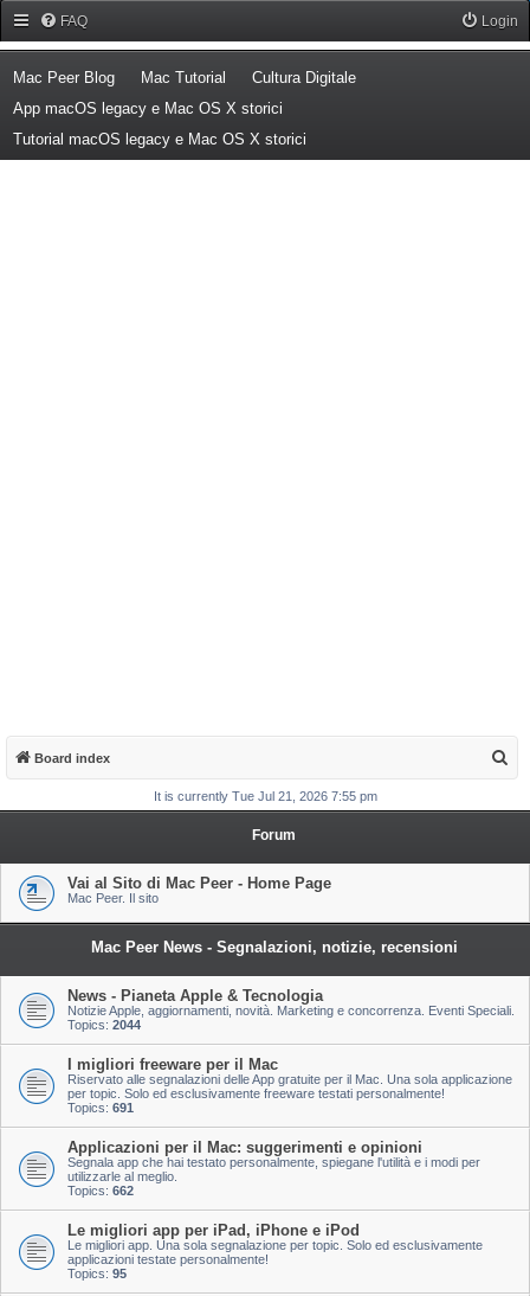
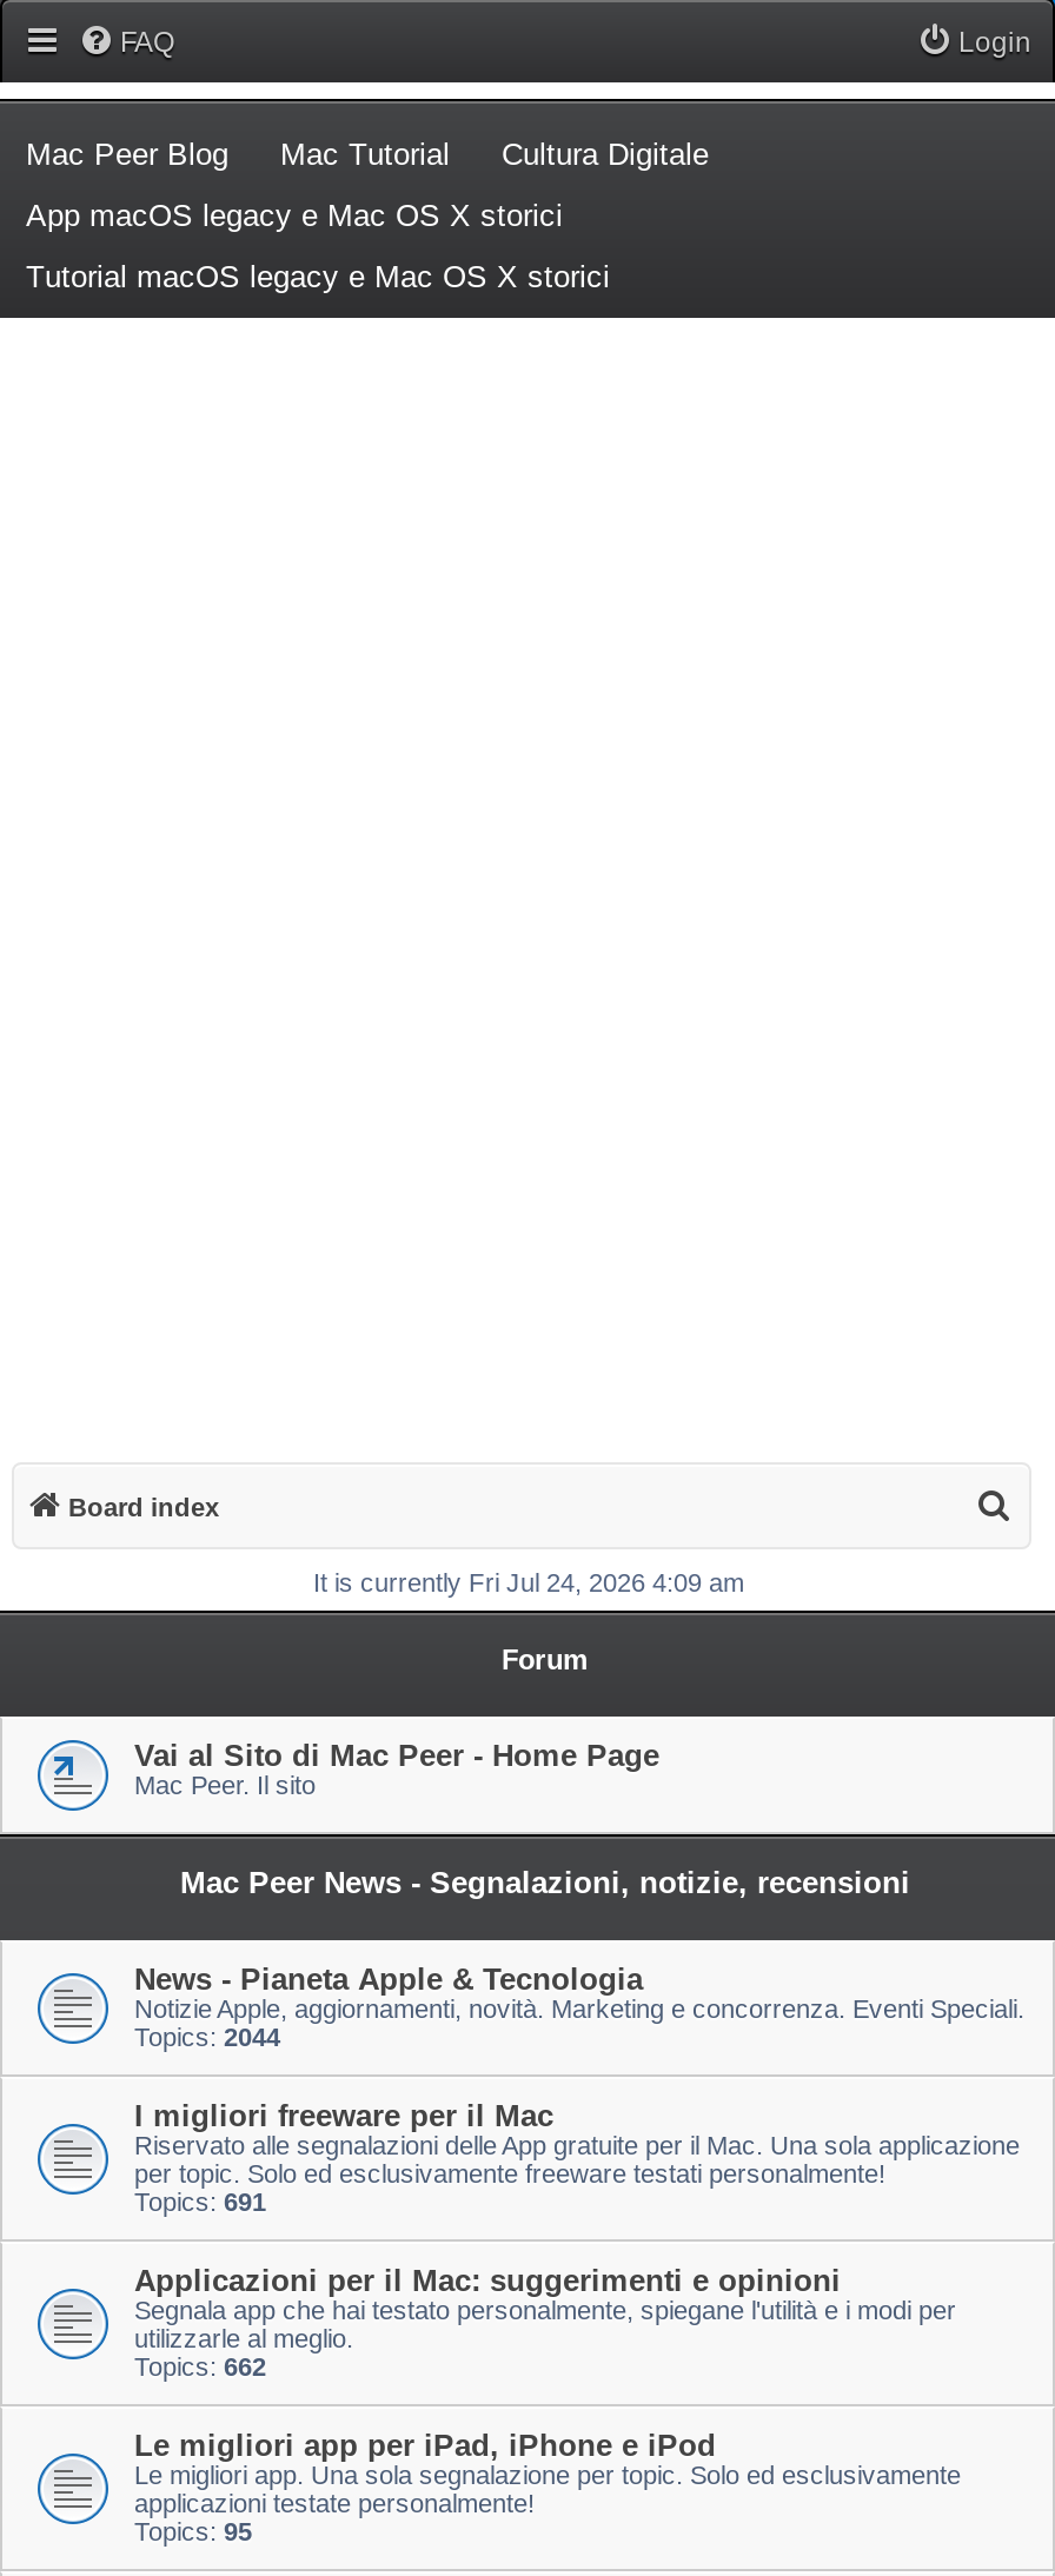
[154,789,377,803] It is currently Tue Jul 21, 2026 7:55 pm -> [313,1568,744,1596] It is currently Fri Jul 24, 2026 4:09 am

